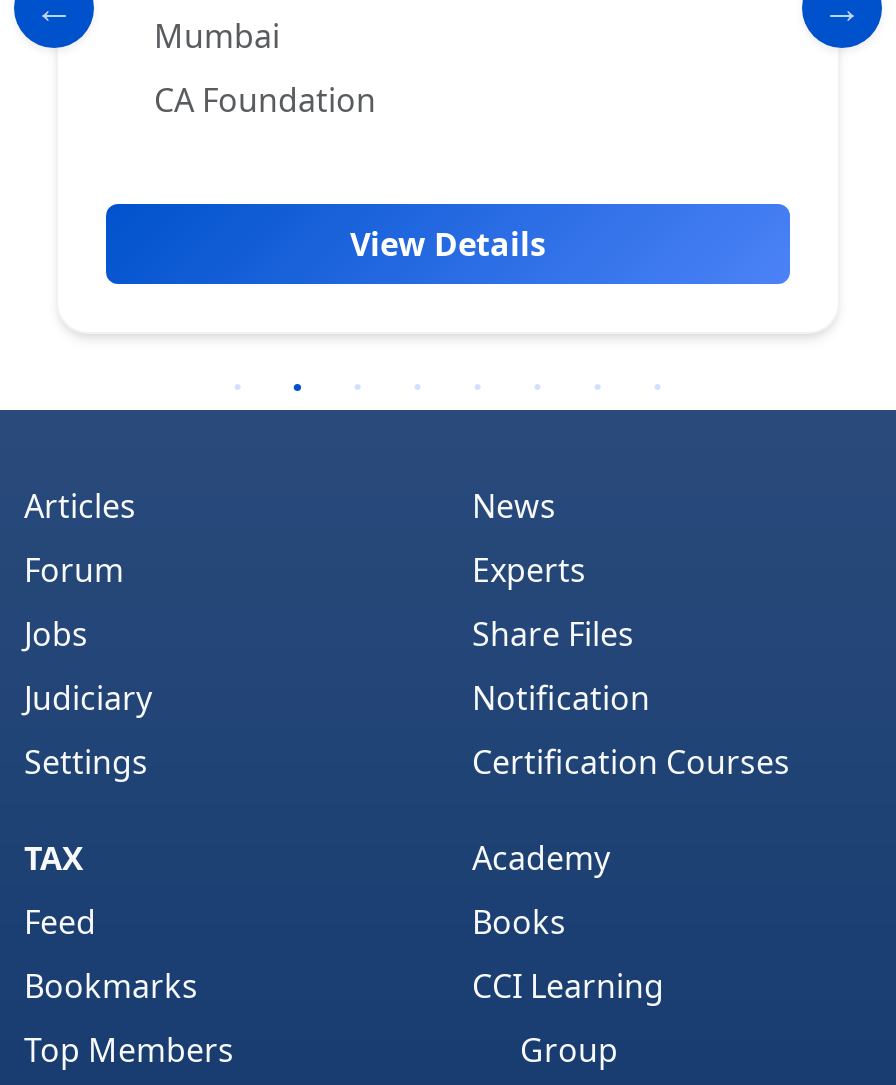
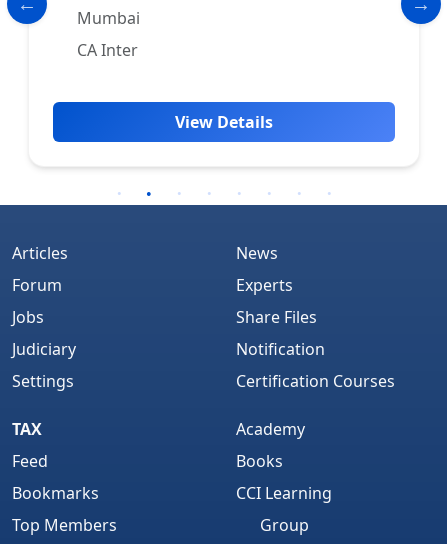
[154,78,376,122] CA Foundation -> [77,39,138,61] CA Inter

